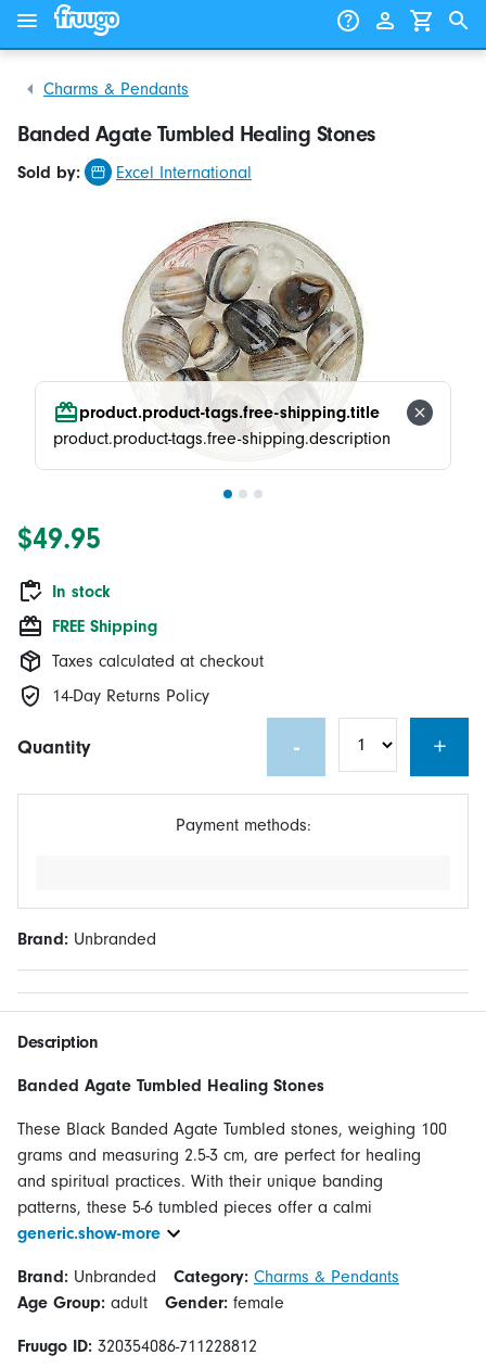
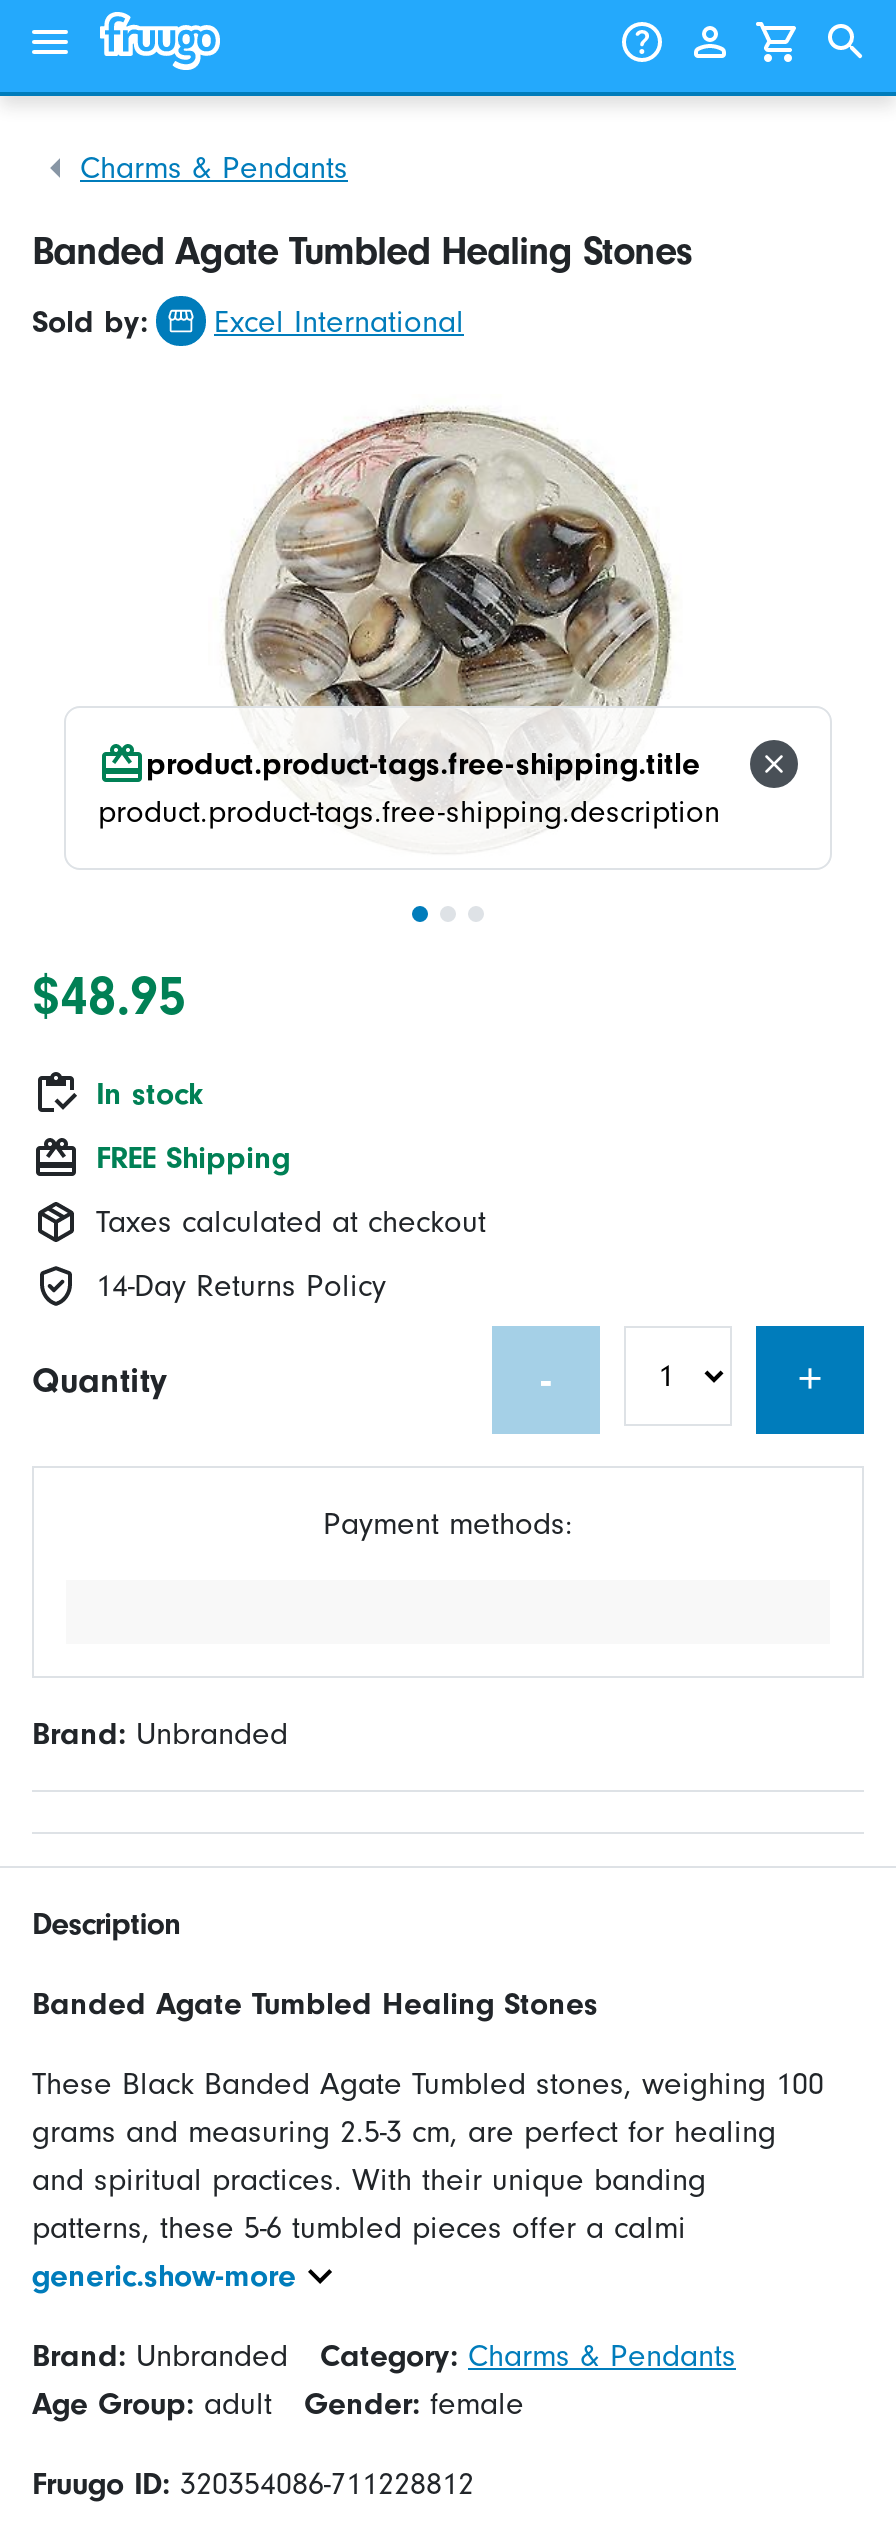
[17,521,101,556] $49.95 -> [32,964,186,1028] $48.95

